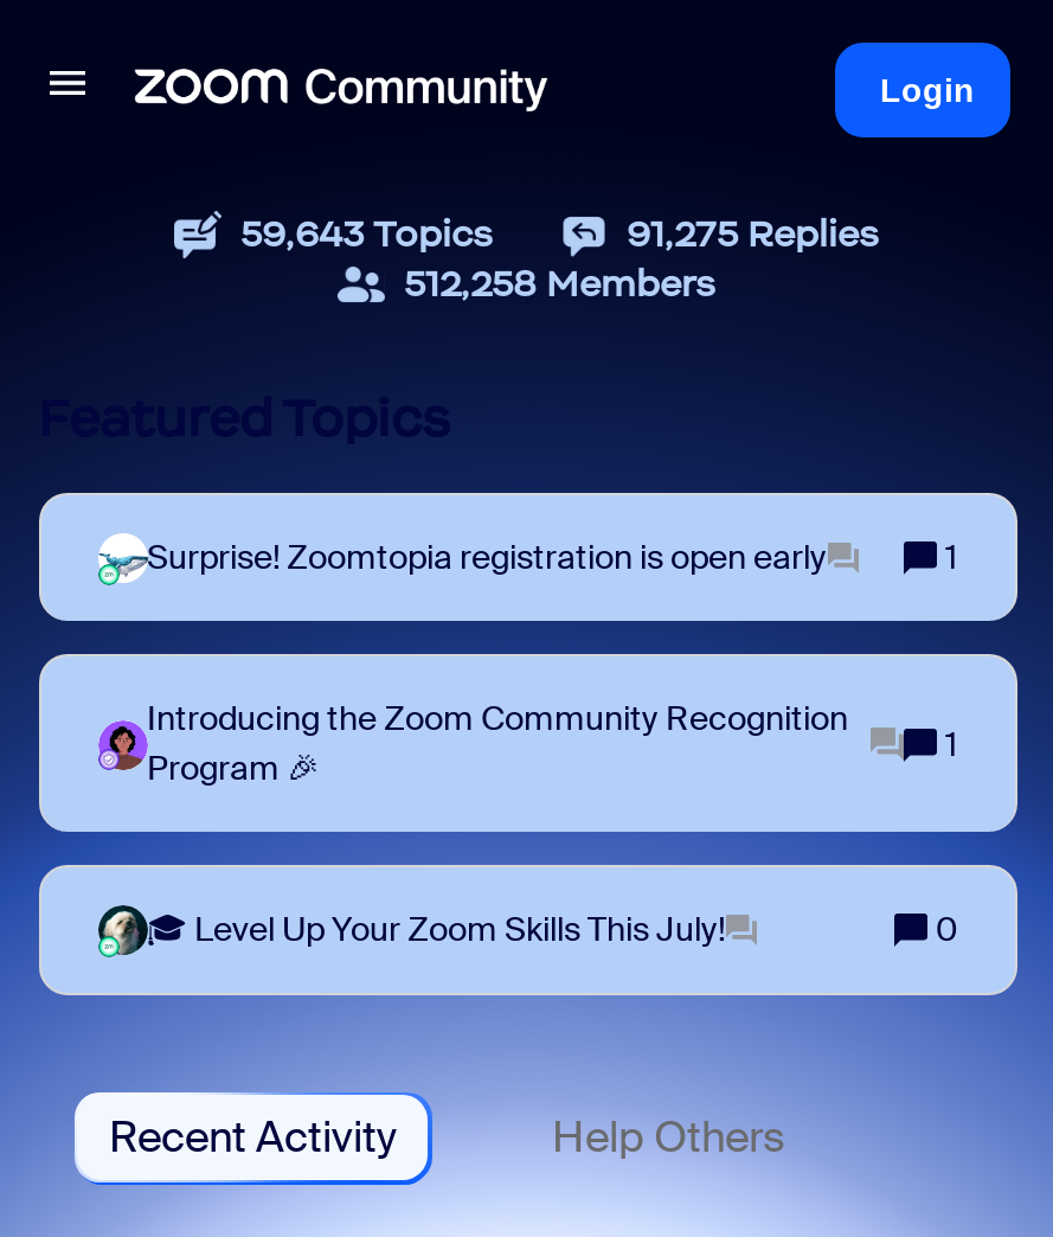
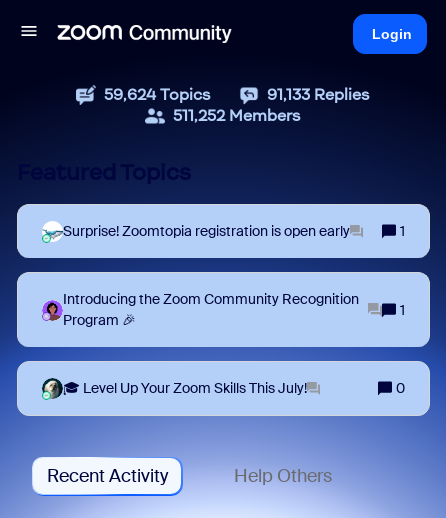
[240,211,494,256] 59,643 Topics -> [104,85,211,104] 59,624 Topics
[627,211,880,256] 91,275 Replies -> [267,85,370,104] 91,133 Replies
[404,261,717,306] 512,258 Members -> [173,106,301,125] 511,252 Members

